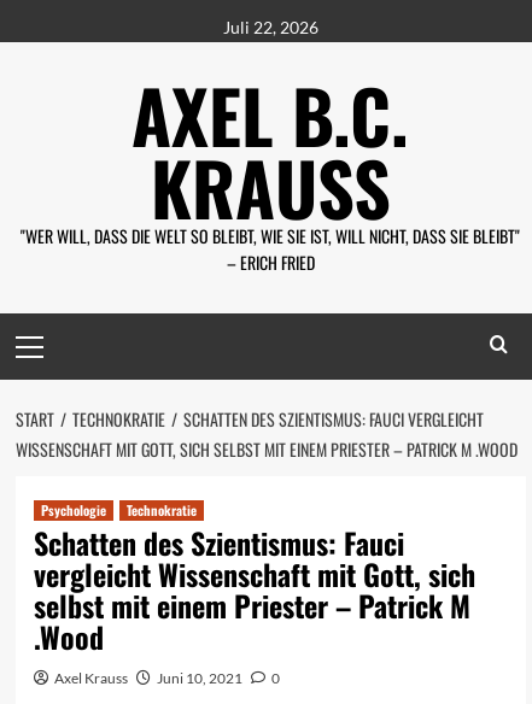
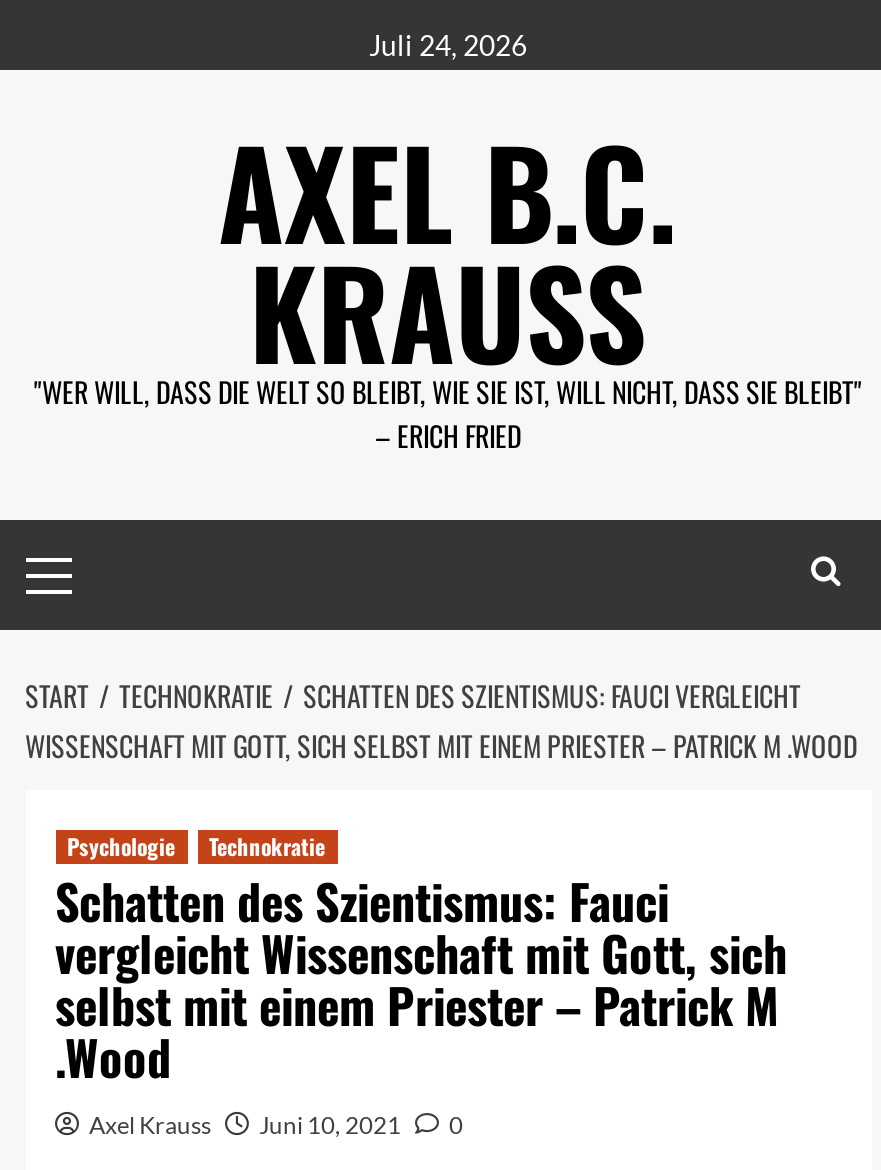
[223,17,318,37] Juli 22, 2026 -> [369,28,527,62] Juli 24, 2026

